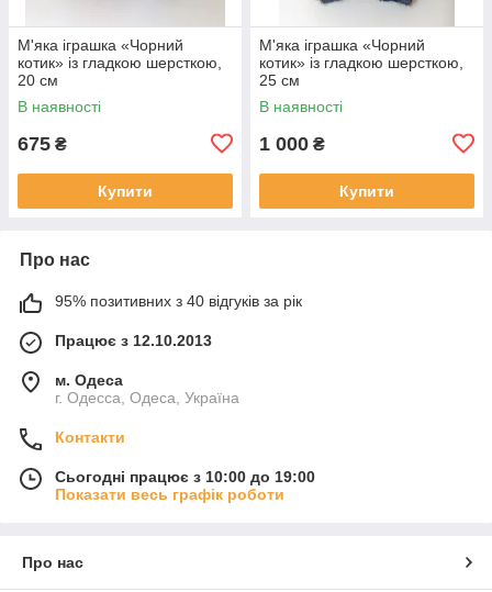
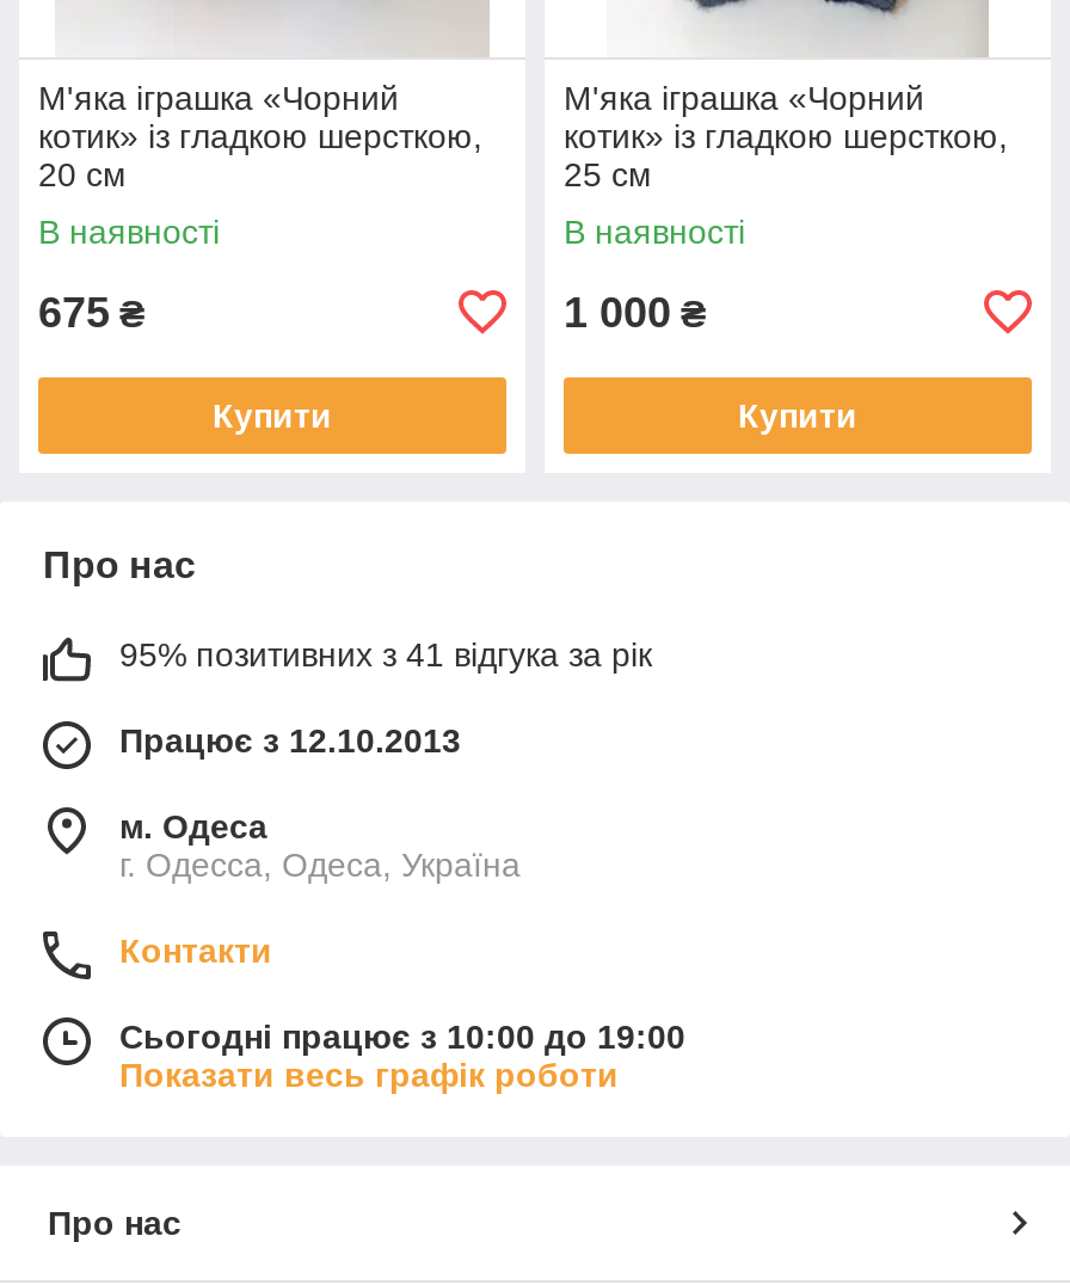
[55,292,302,310] 95% позитивних з 40 відгуків за рік -> [119,635,652,673] 95% позитивних з 41 відгука за рік

